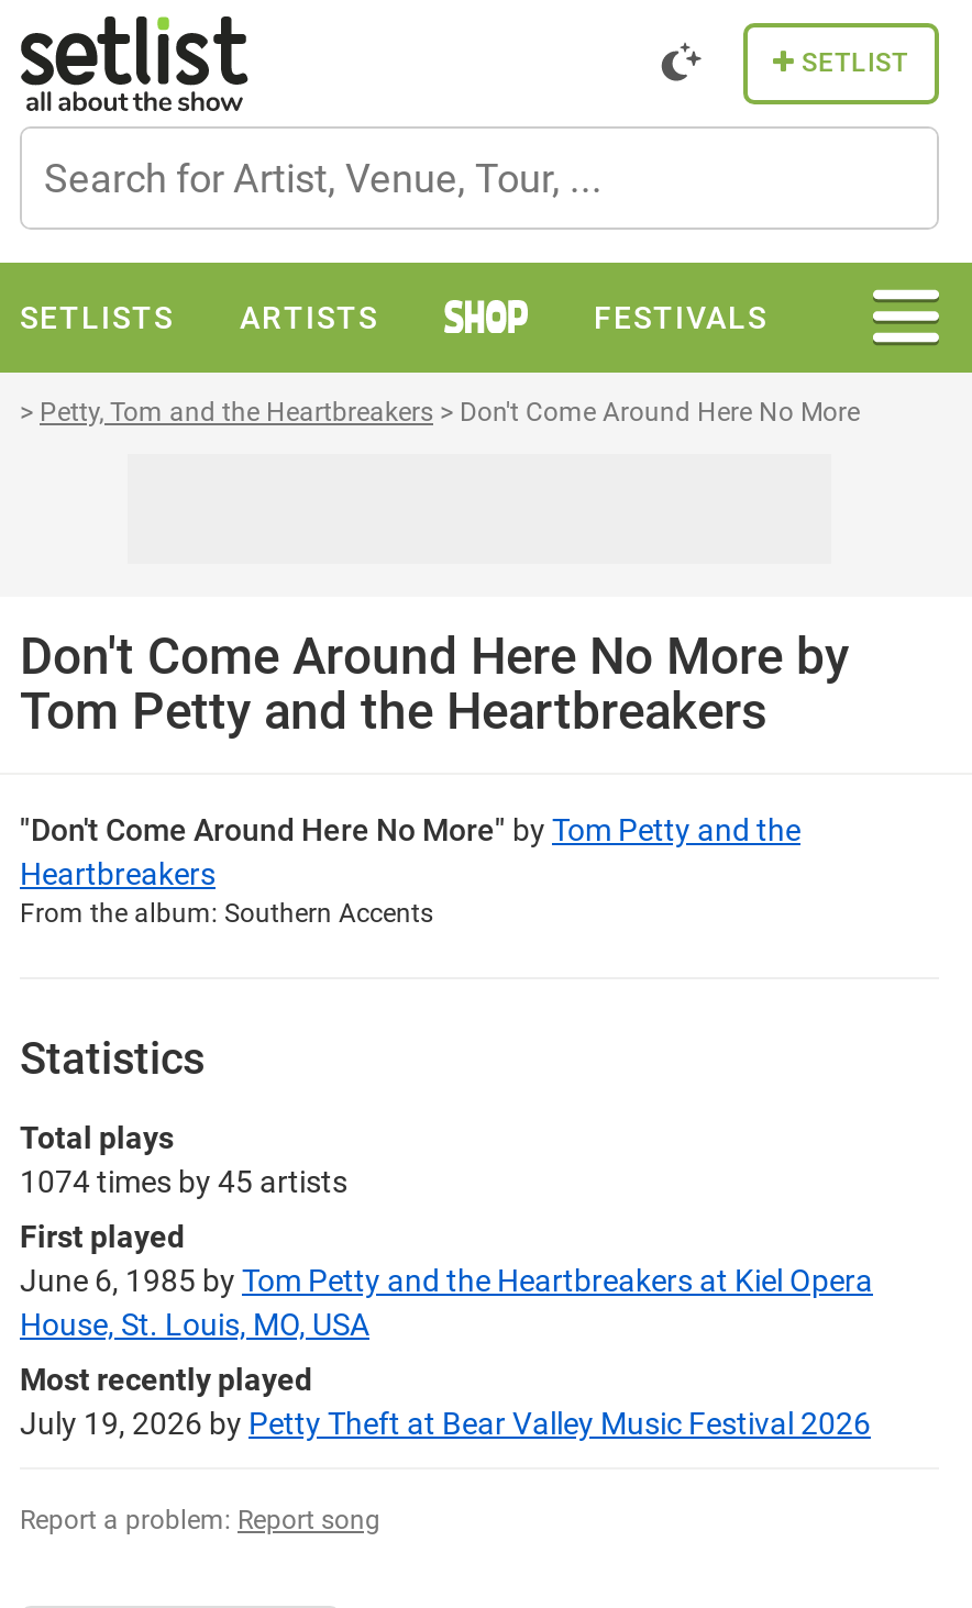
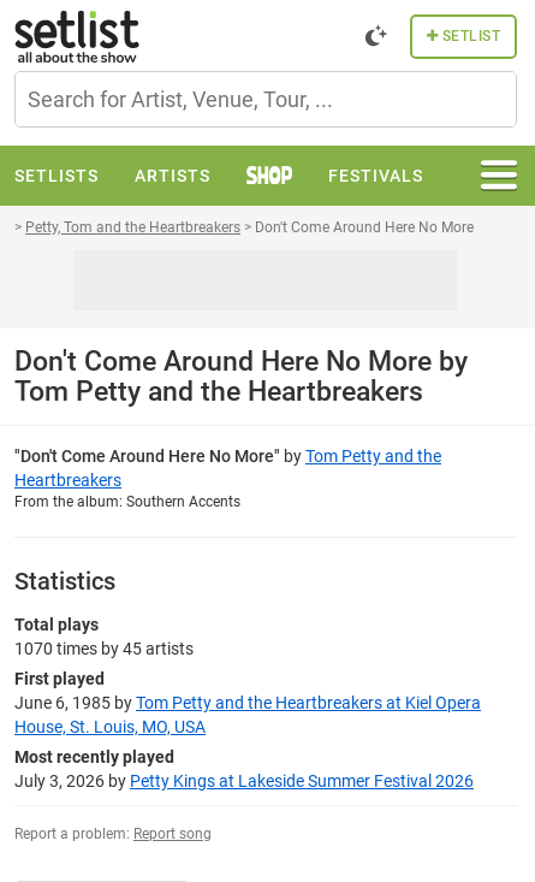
[20,1164,347,1199] 1074 times by 45 artists -> [14,639,194,658] 1070 times by 45 artists
[20,1406,871,1441] July 19, 2026 by Petty Theft at Bear Valley Music Festival 2026 -> [14,771,474,791] July 3, 2026 by Petty Kings at Lakeside Summer Festival 2026

